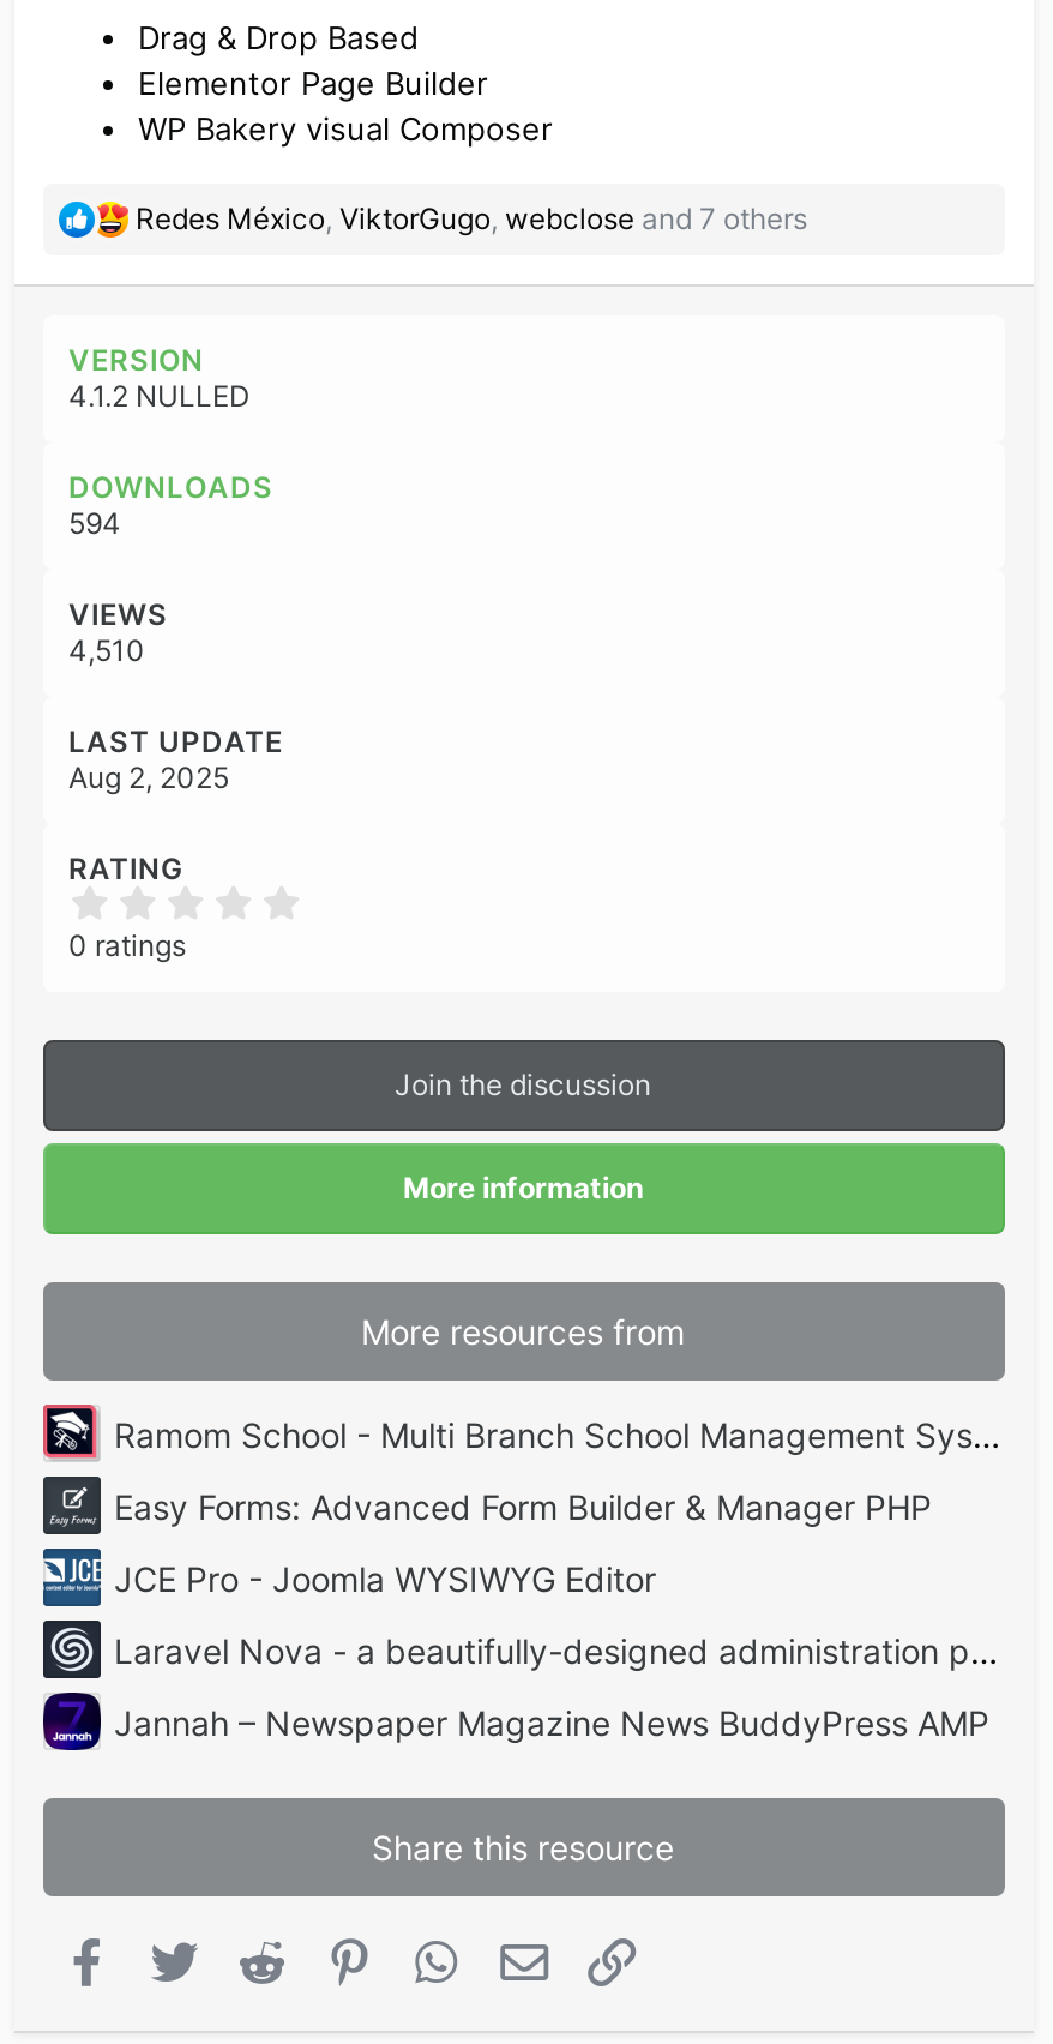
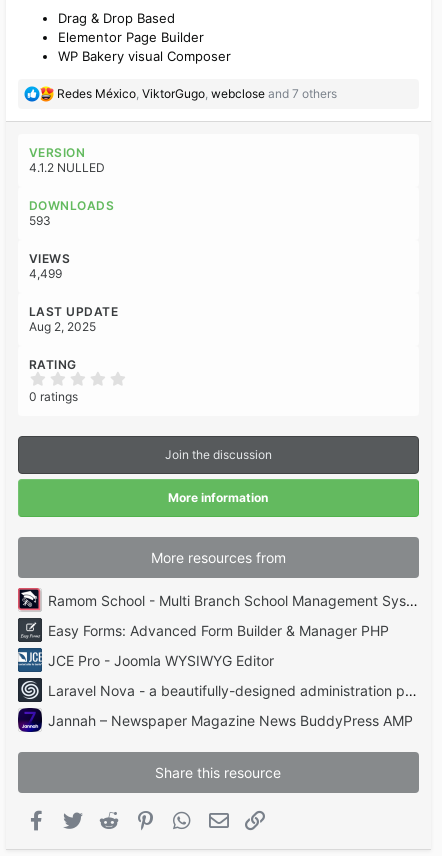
[68,505,121,541] 594 -> [28,213,50,228] 593
[68,632,145,668] 4,510 -> [28,266,61,281] 4,499

